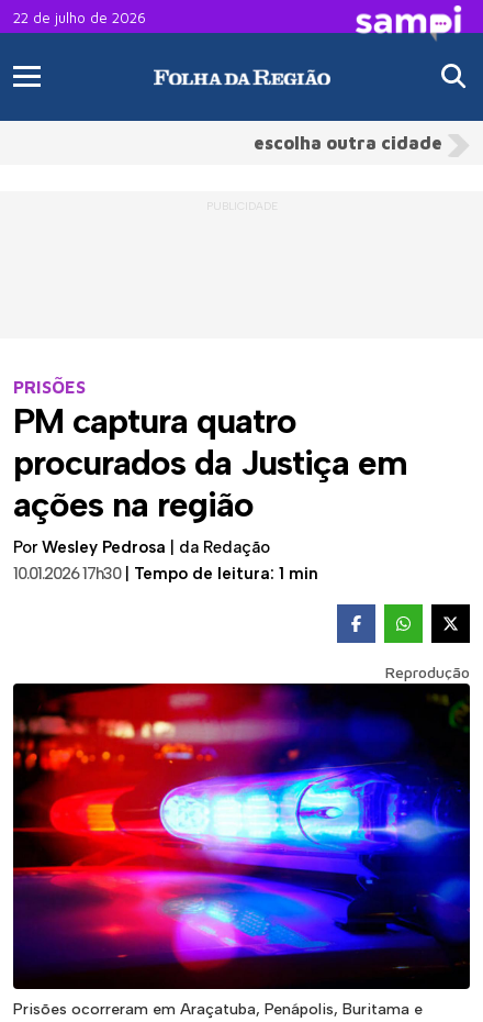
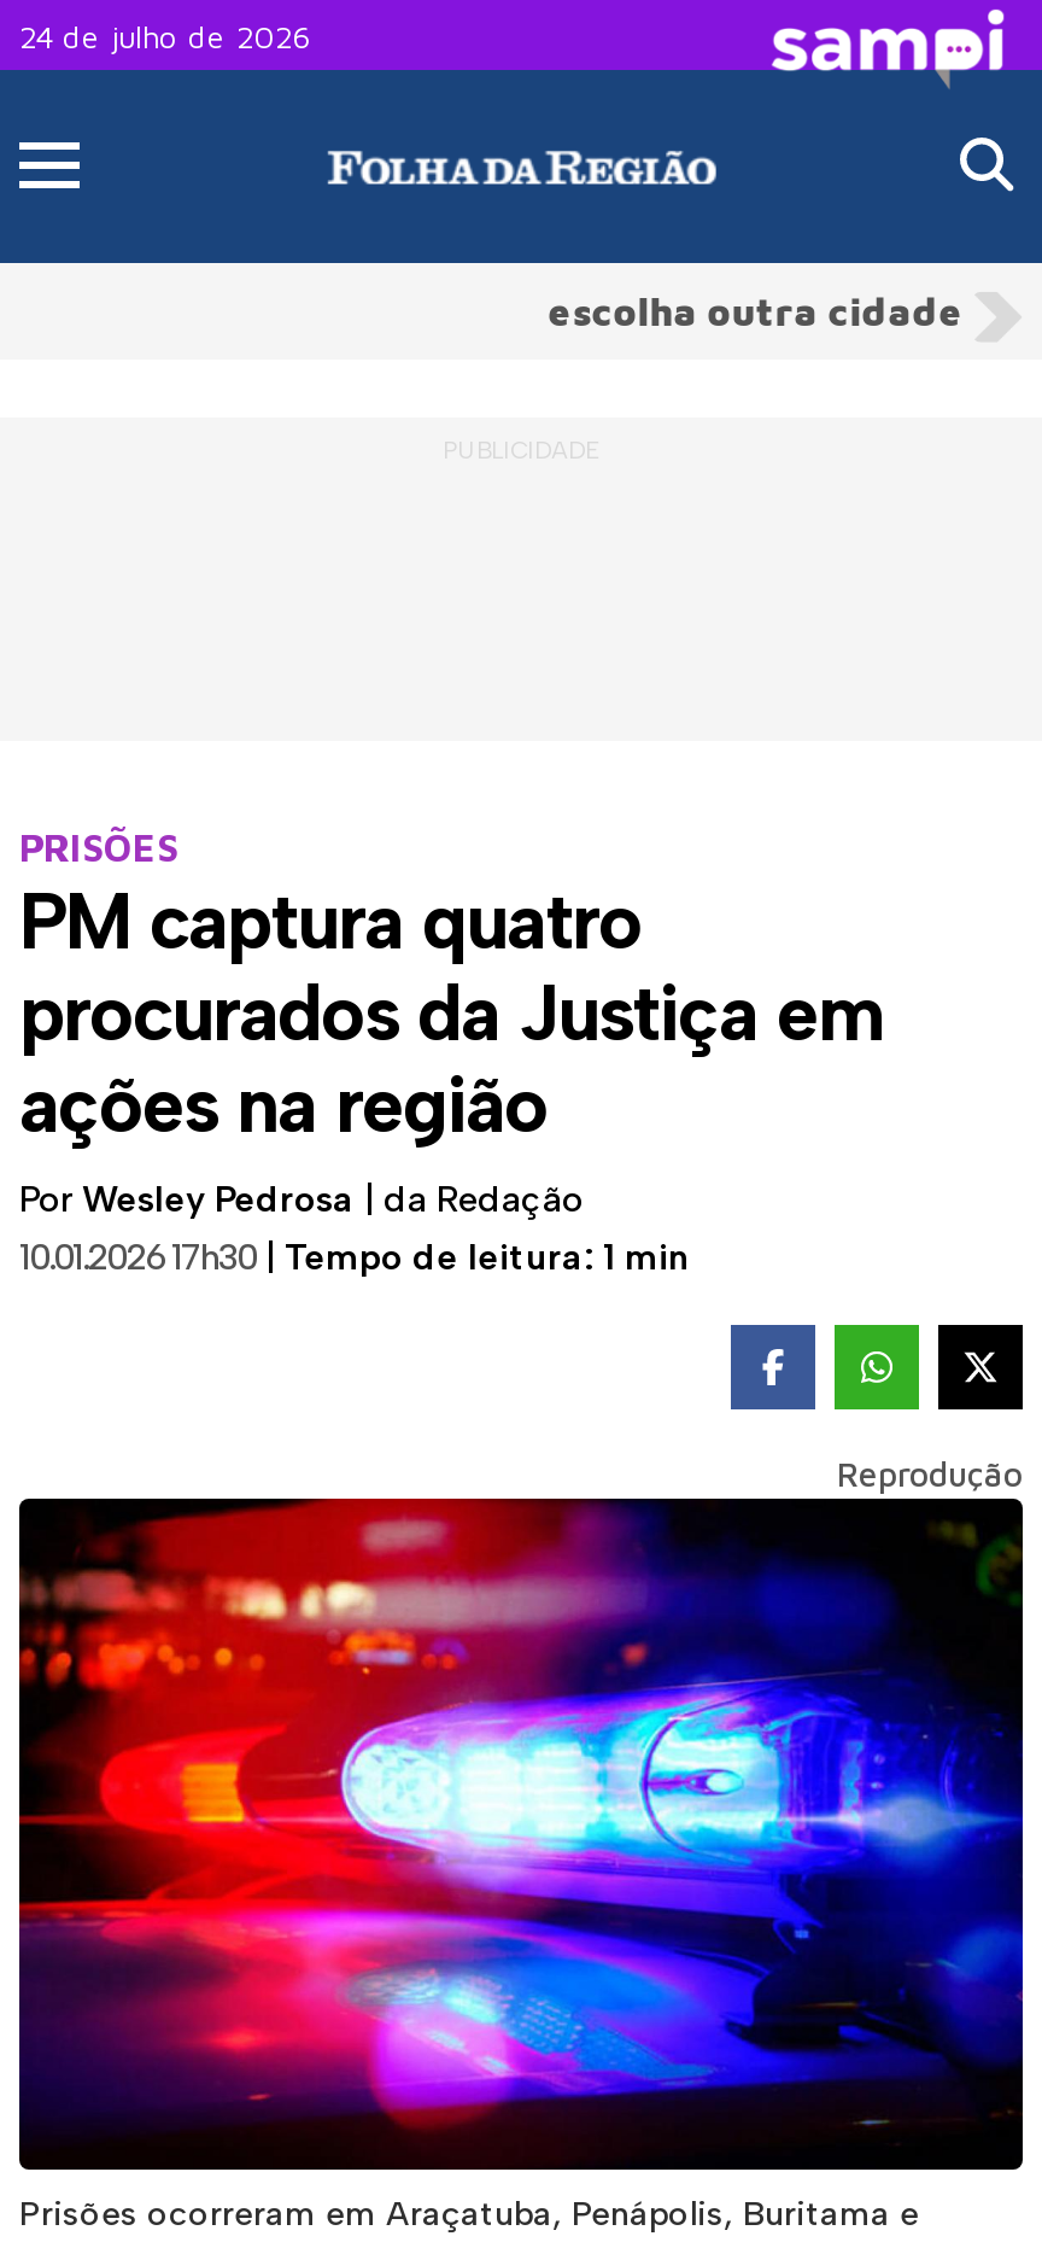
[13,9,146,26] 22 de julho de 2026 -> [19,17,311,56] 24 de julho de 2026

